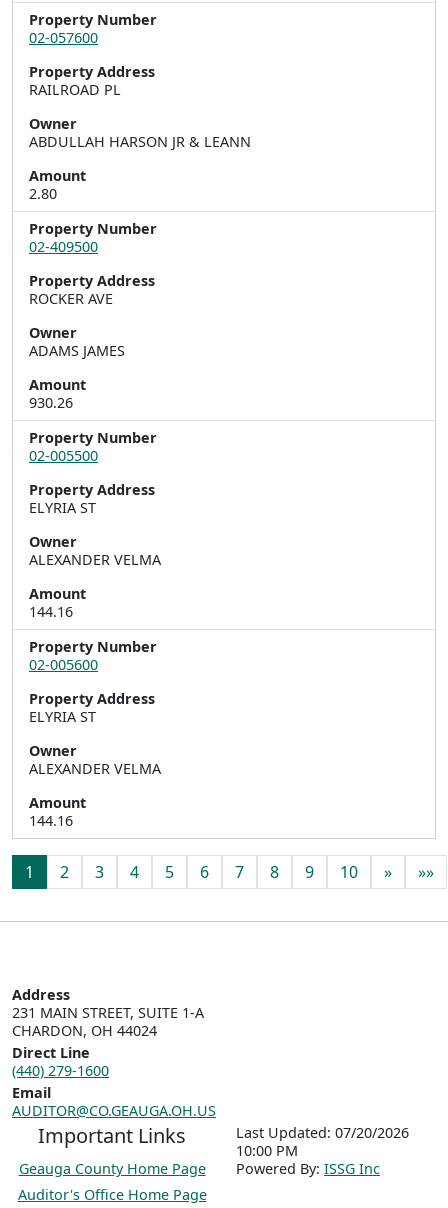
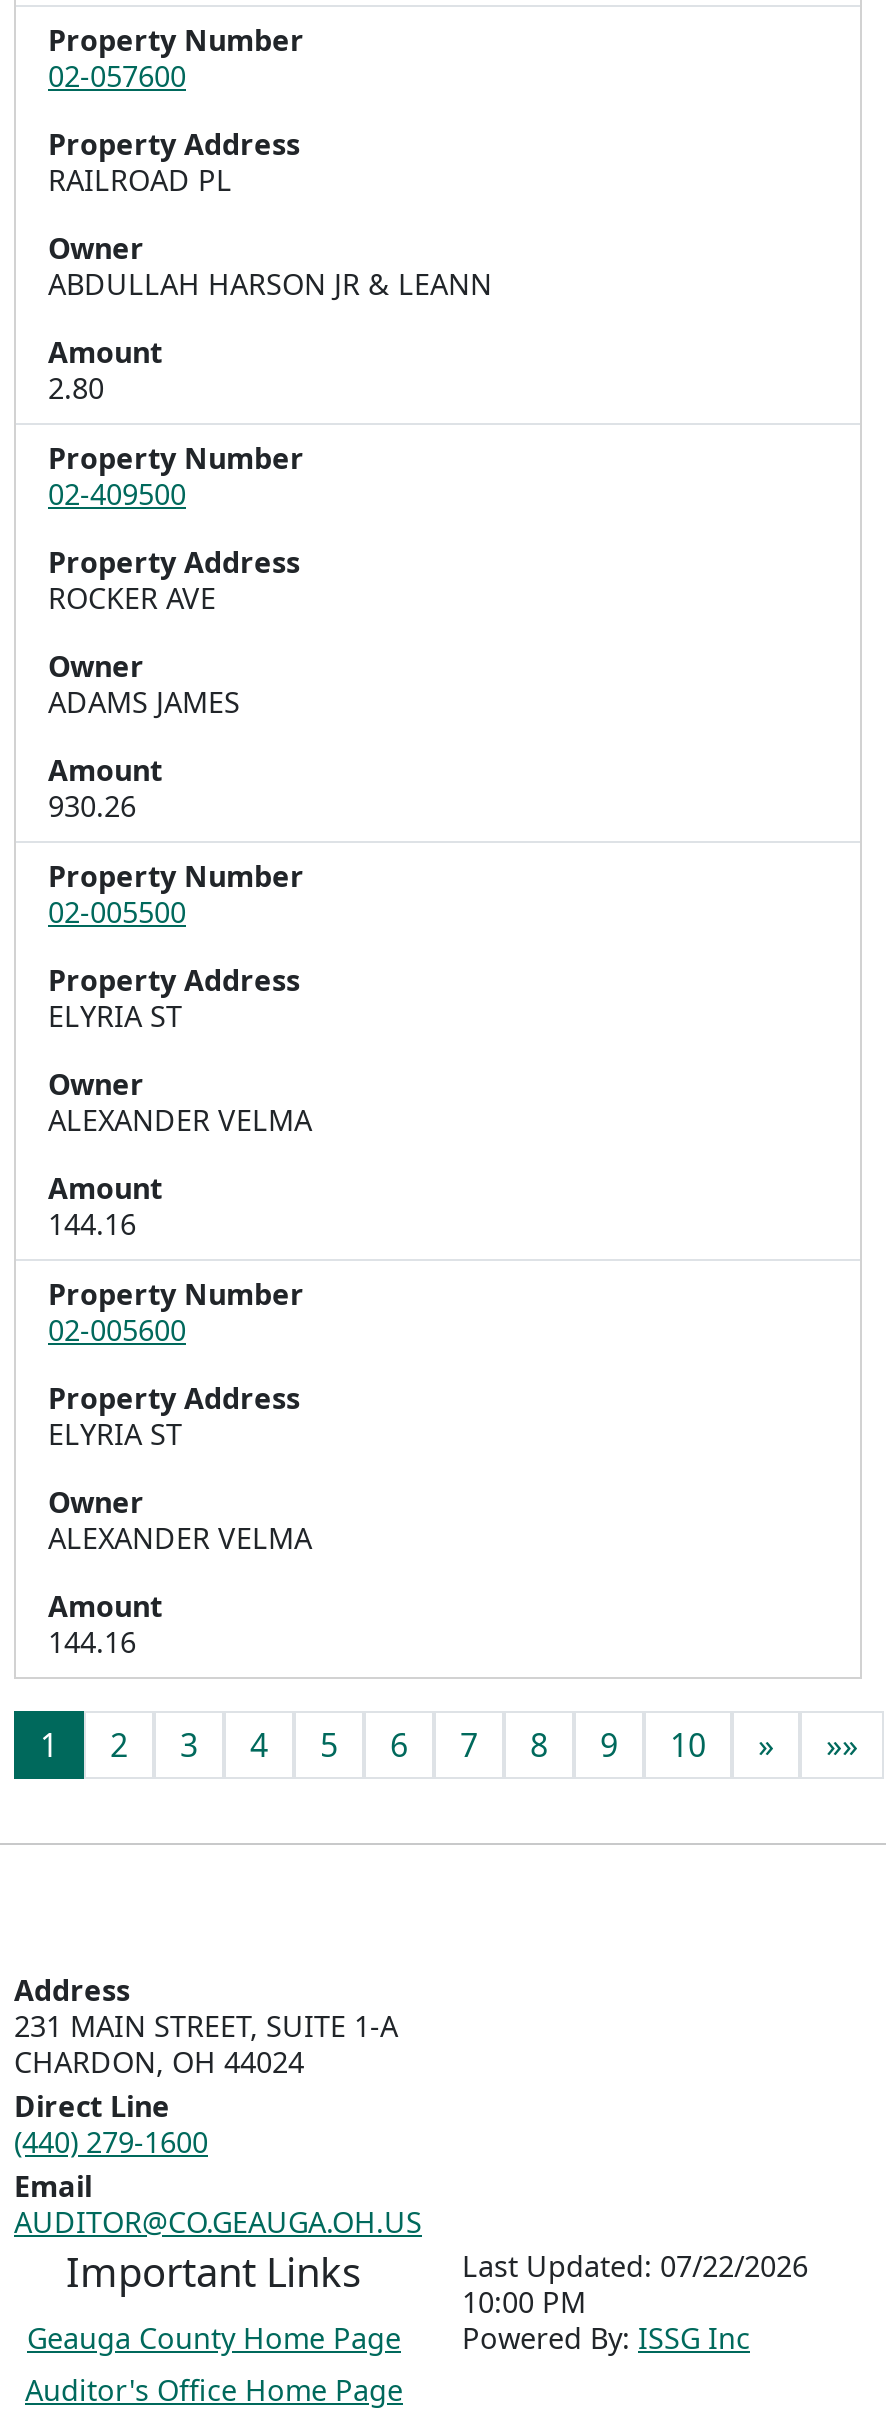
[236,1123,409,1142] Last Updated: 07/20/2026 -> [462,2247,808,2285] Last Updated: 07/22/2026

